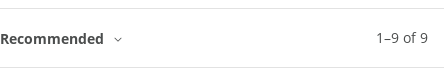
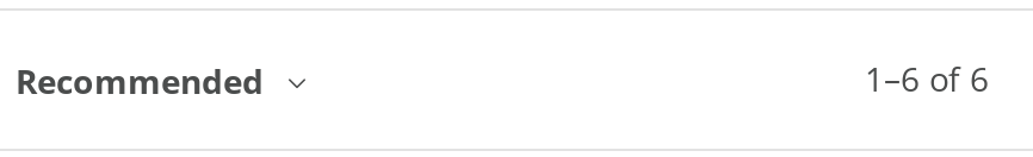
[376,28,428,47] 1 –9 of 9 -> [865,56,989,101] 1 –6 of 6

